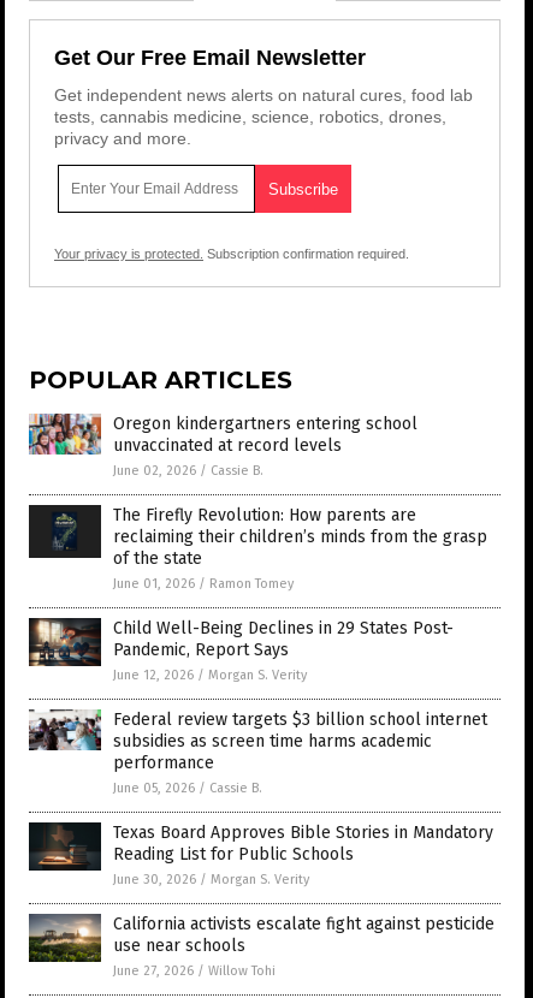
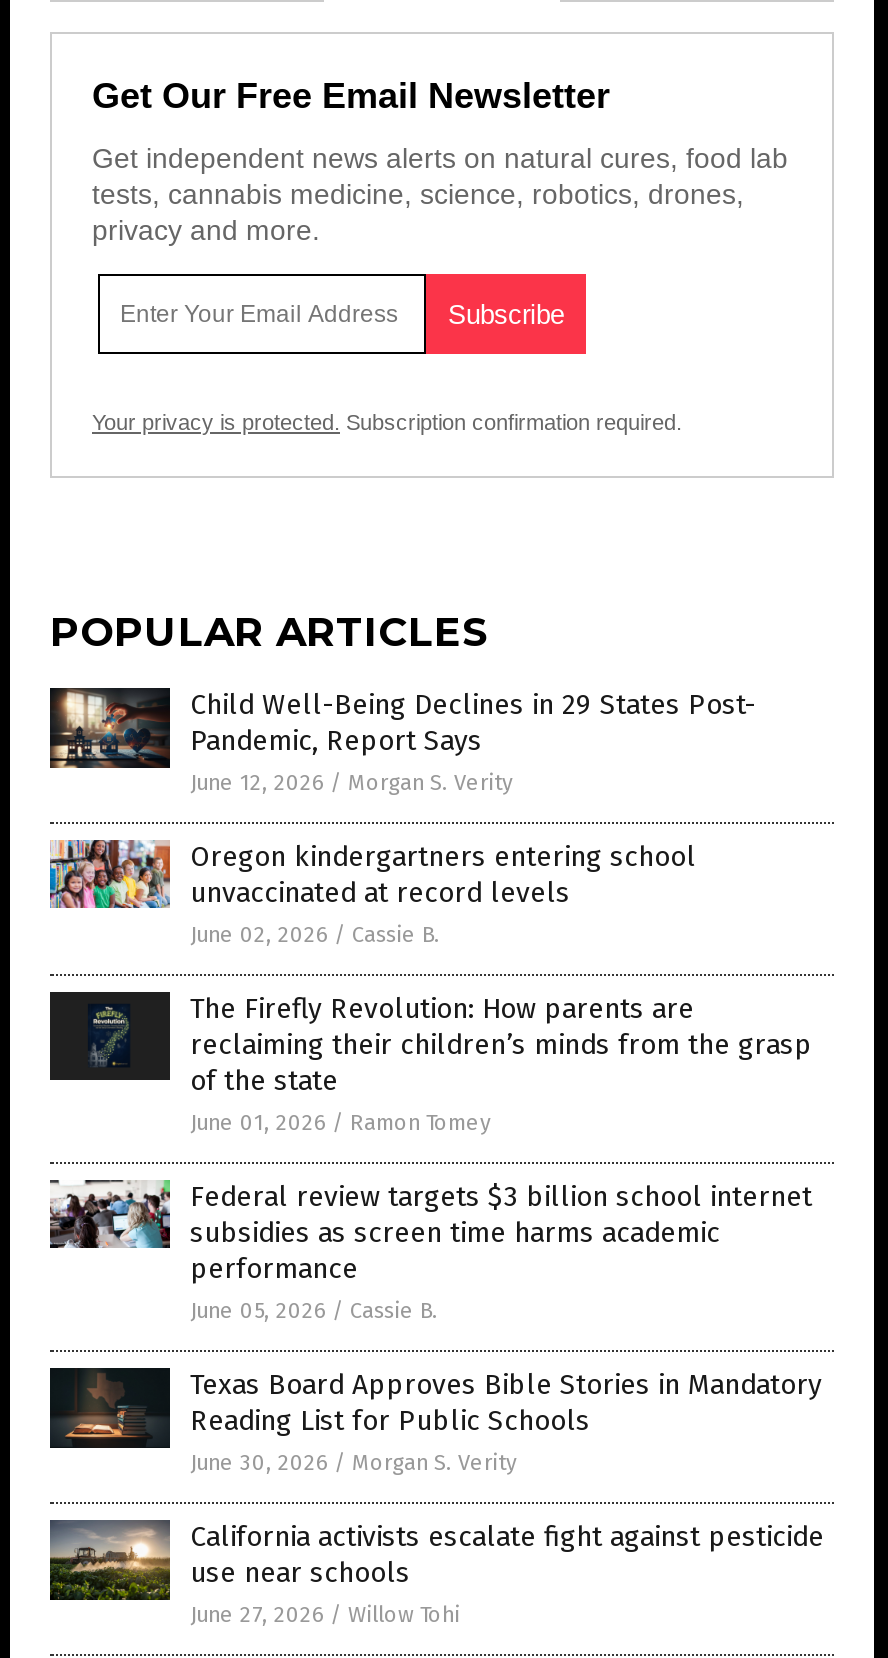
moved [26,405,487,592] -> [46,826,812,1136]: [image] | Oregon kindergartners entering school | unvaccinated at record levels | June 02, 2026 / Cassie B. | The Firefly Revolution: How parents are | reclaiming their children’s minds from the grasp | of the state | June 01, 2026 / Ramon Tomey
moved [28,617,454,683] -> [48,686,756,796]: [image] | Child Well-Being Declines in 29 States Post- | Pandemic, Report Says | June 12, 2026 / Morgan S. Verity

